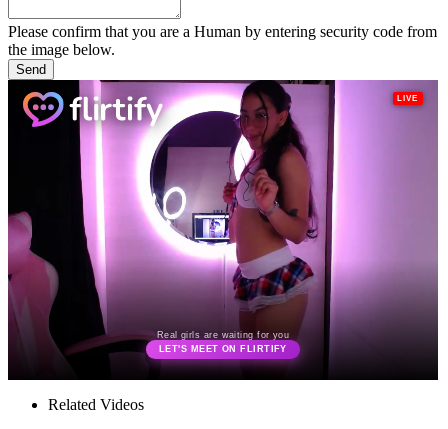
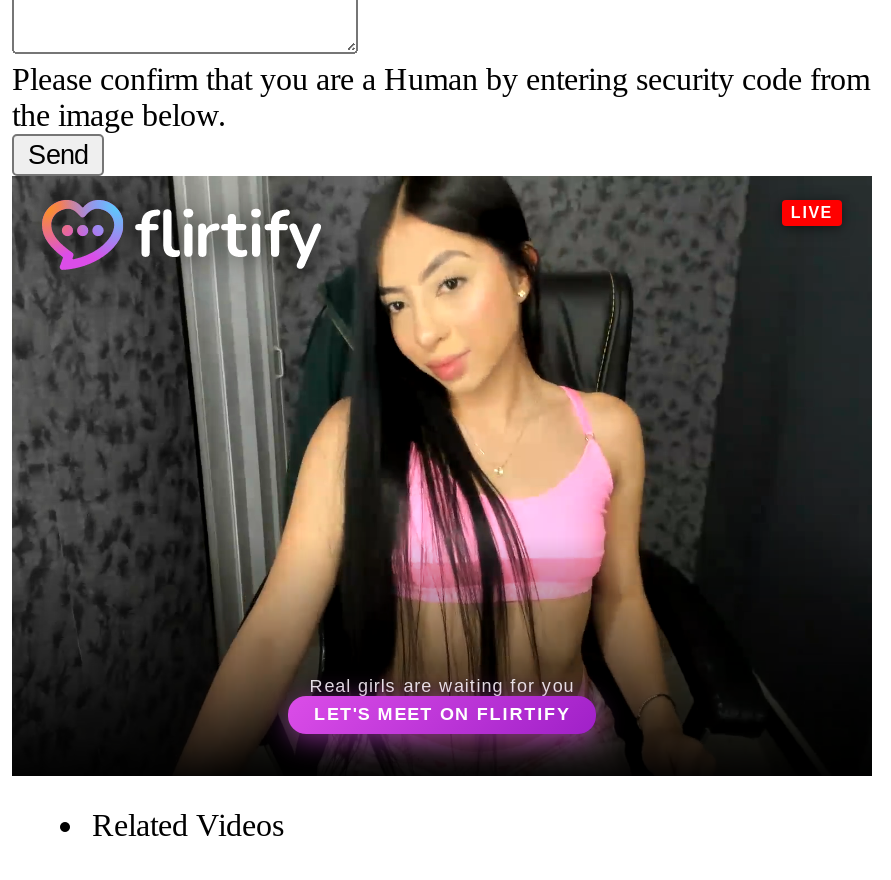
[7,79,439,369] [image] -> [10,174,874,756] [image]

